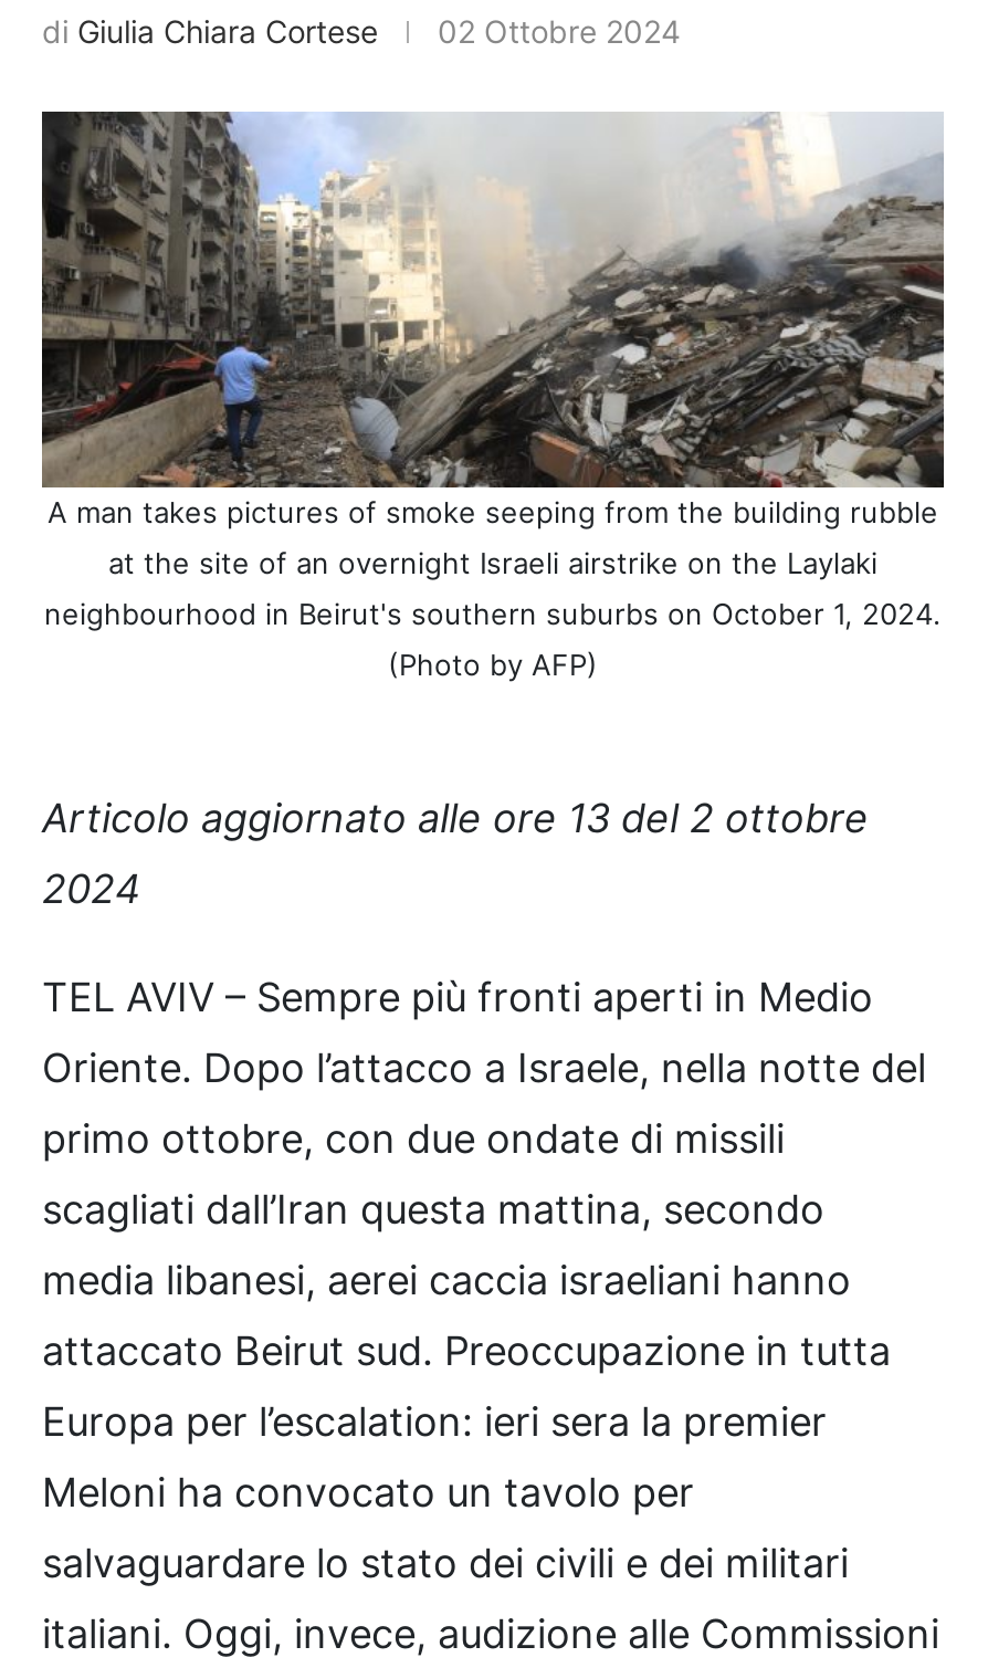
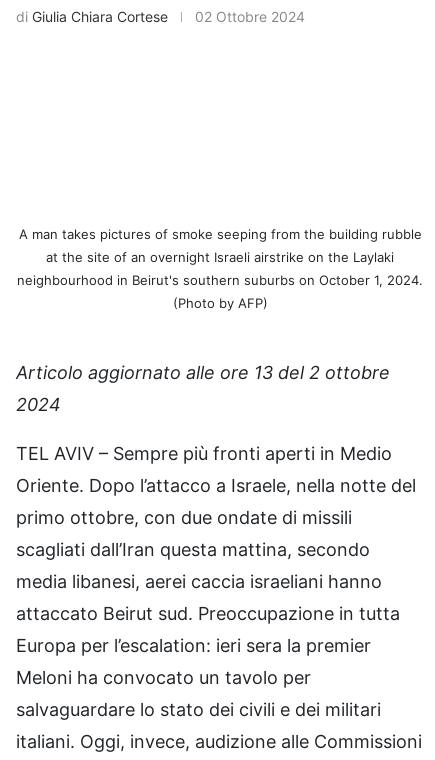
[40,109,946,490] [image] -> none

